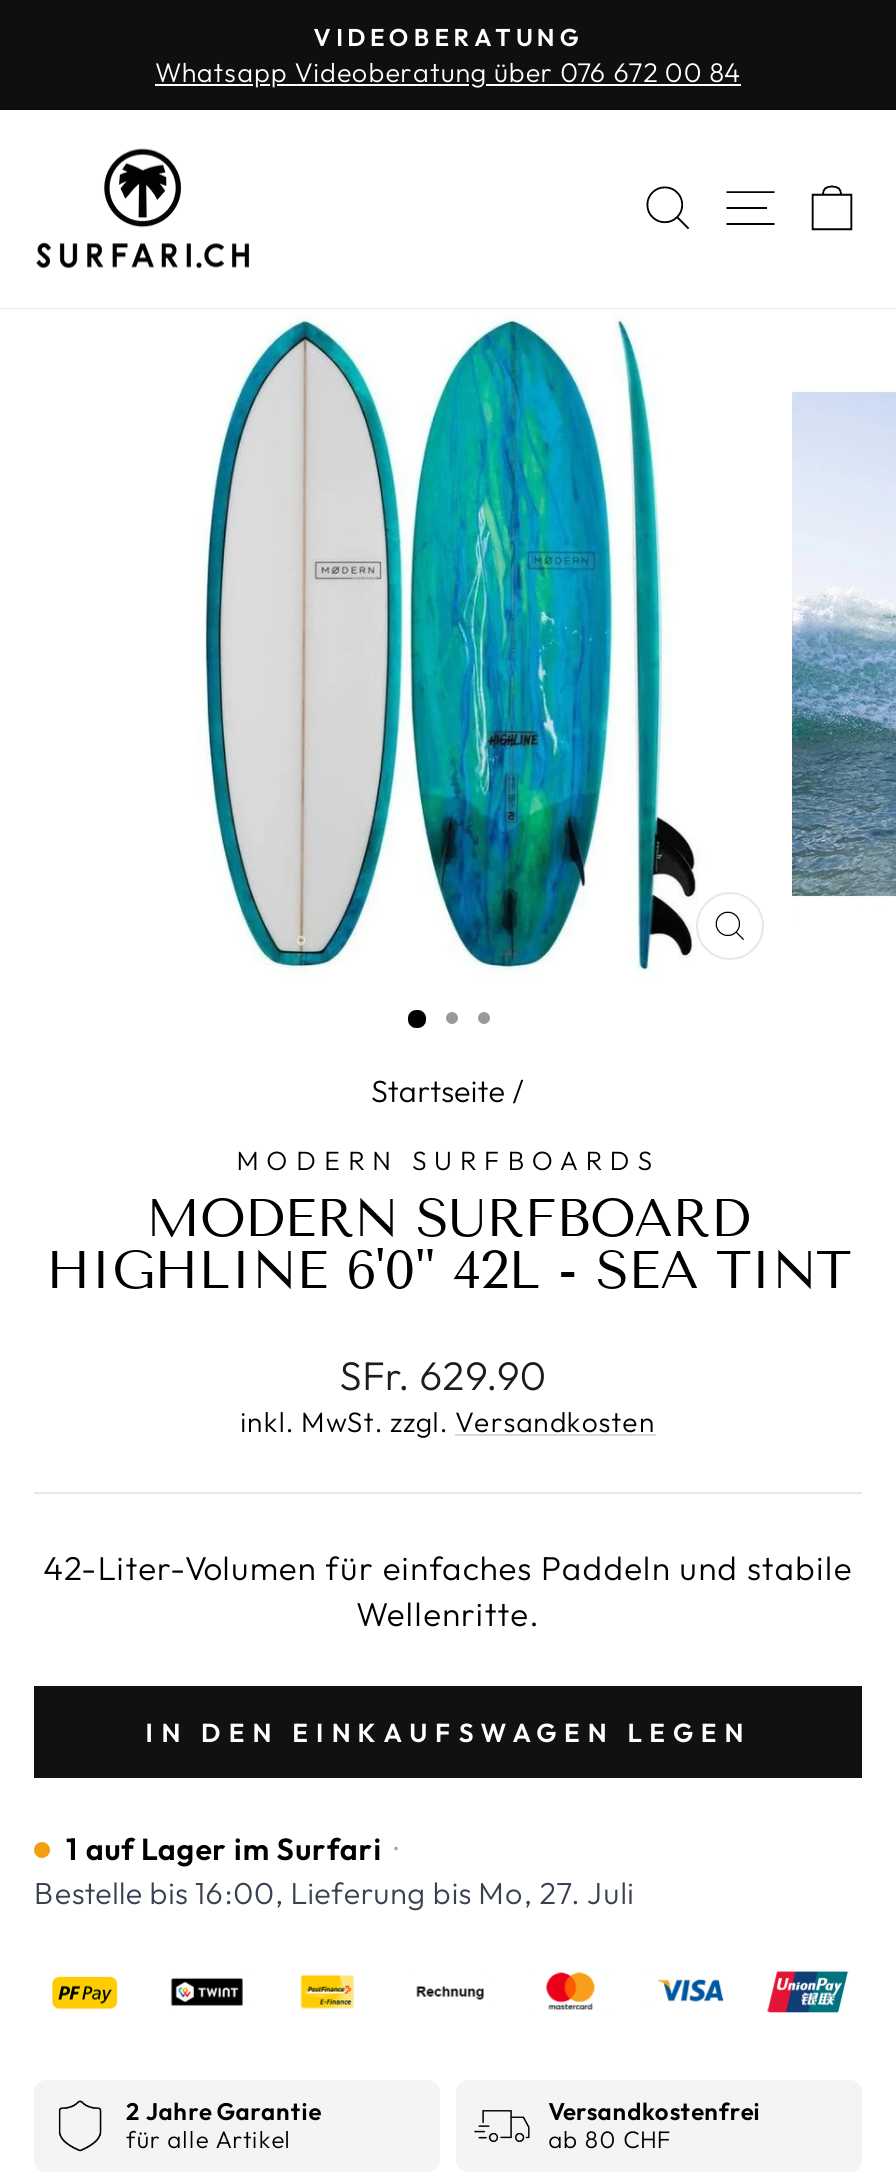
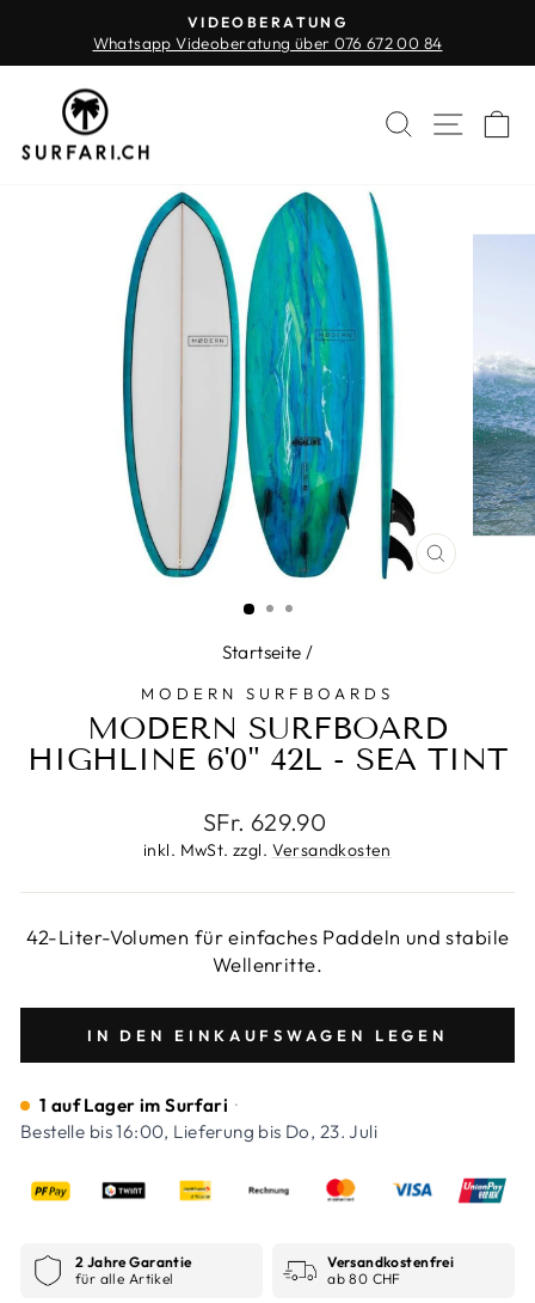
[34,1873,634,1911] Bestelle bis 16:00, Lieferung bis Mo, 27. Juli -> [20,1120,377,1142] Bestelle bis 16:00, Lieferung bis Do, 23. Juli

